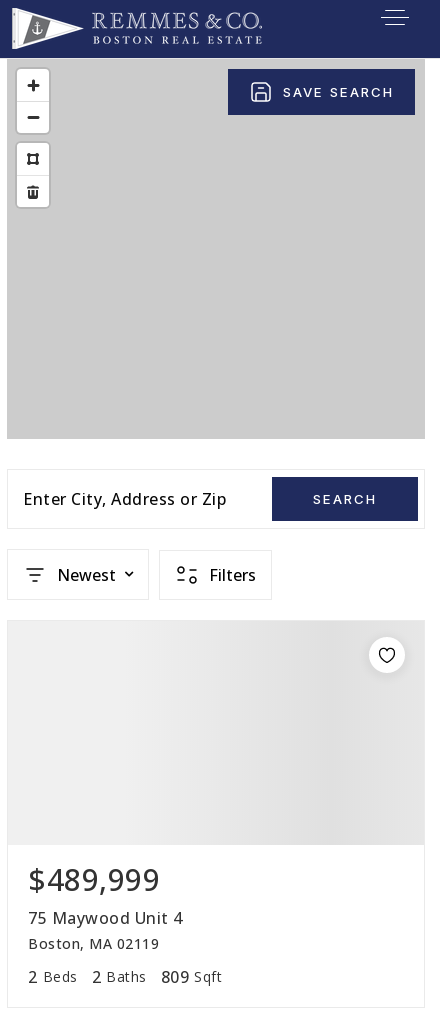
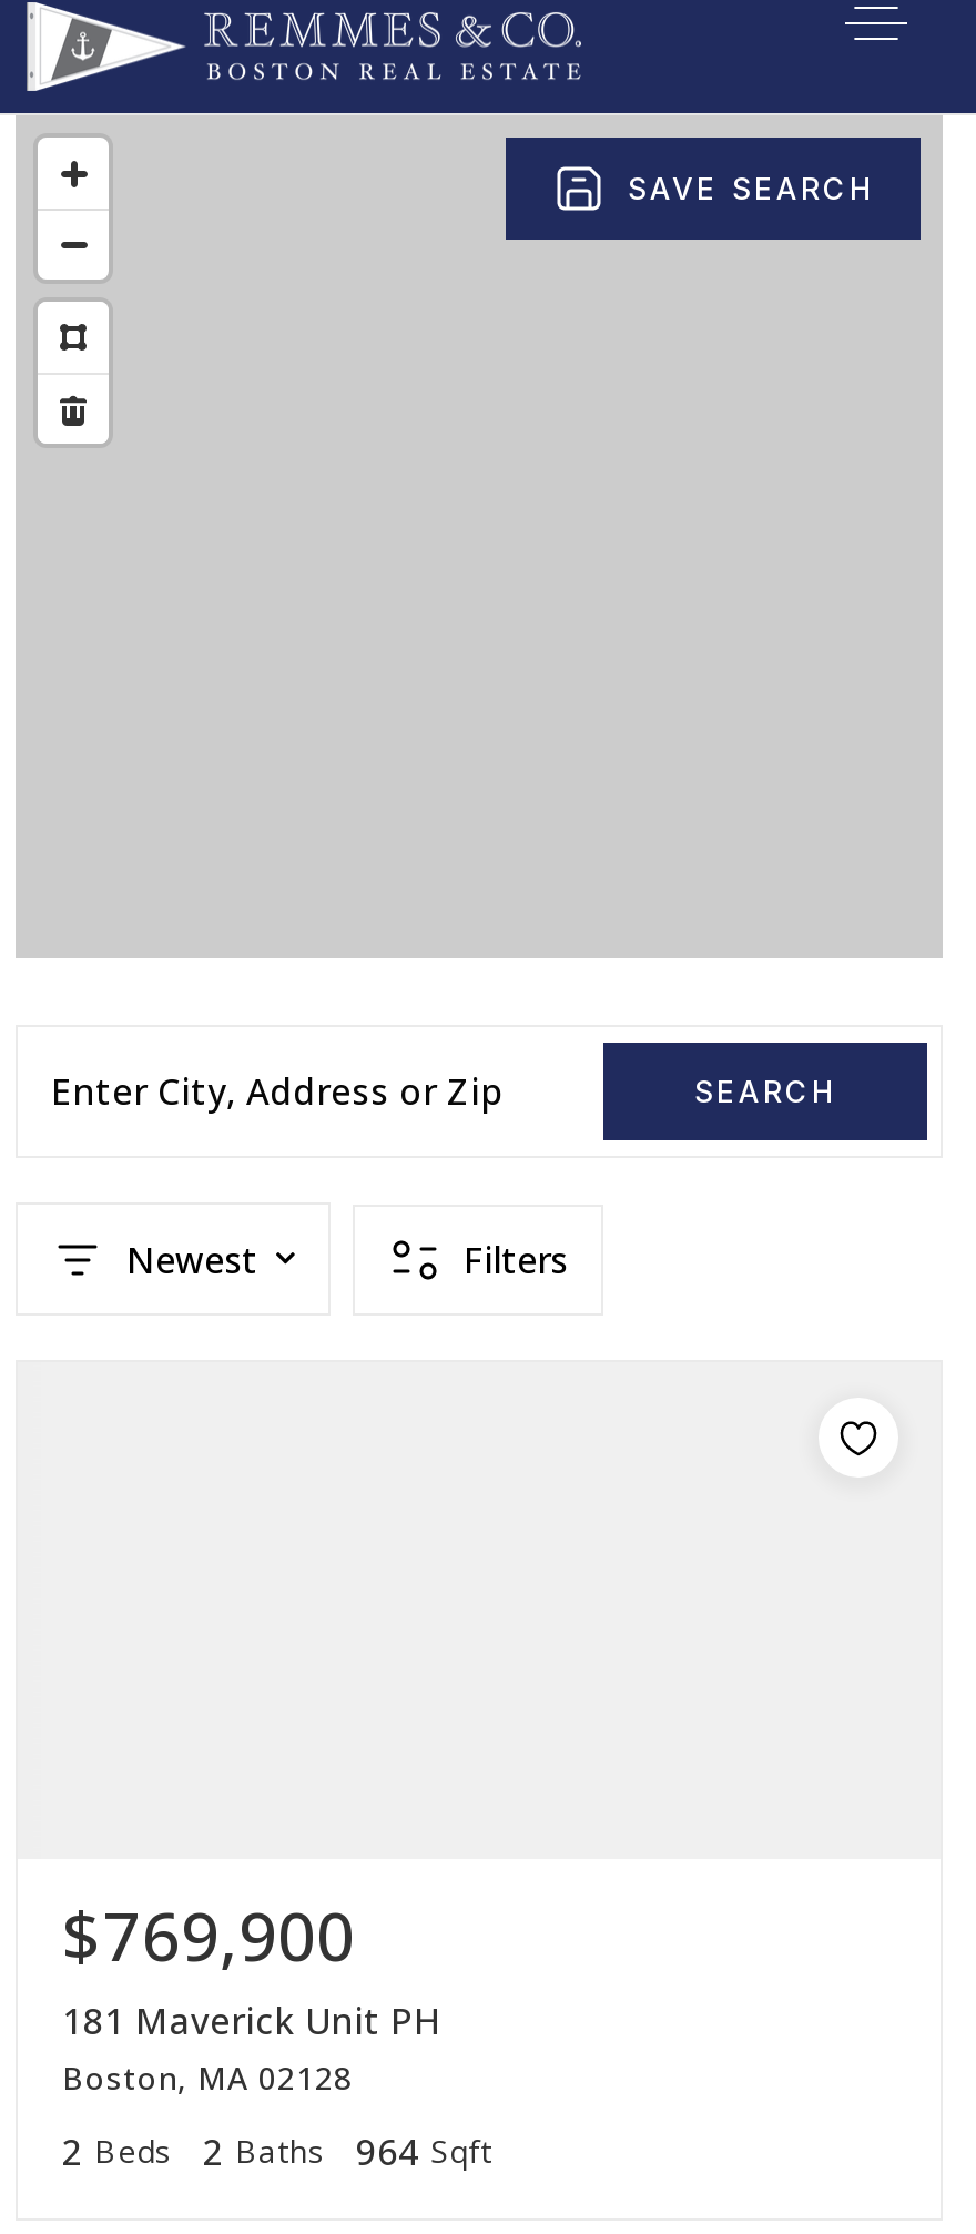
[28,859,160,900] $489,999 -> [62,1890,355,1981] $769,900
[28,907,182,929] 75 Maywood Unit 4 -> [62,1997,444,2045] 181 Maverick Unit PH
[28,934,159,953] Boston, MA 02119 -> [62,2057,353,2099] Boston, MA 02128
[28,966,222,988] 2 Beds 2 Baths 809 Sqft -> [62,2128,492,2176] 2 Beds 2 Baths 964 Sqft

